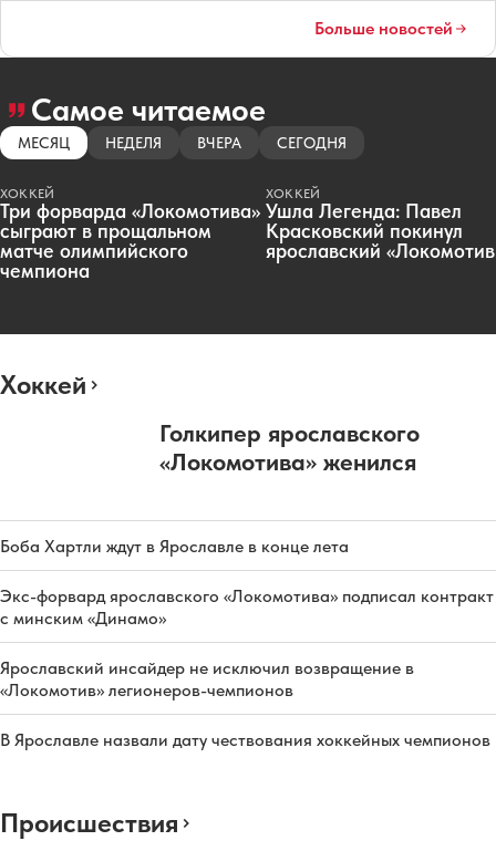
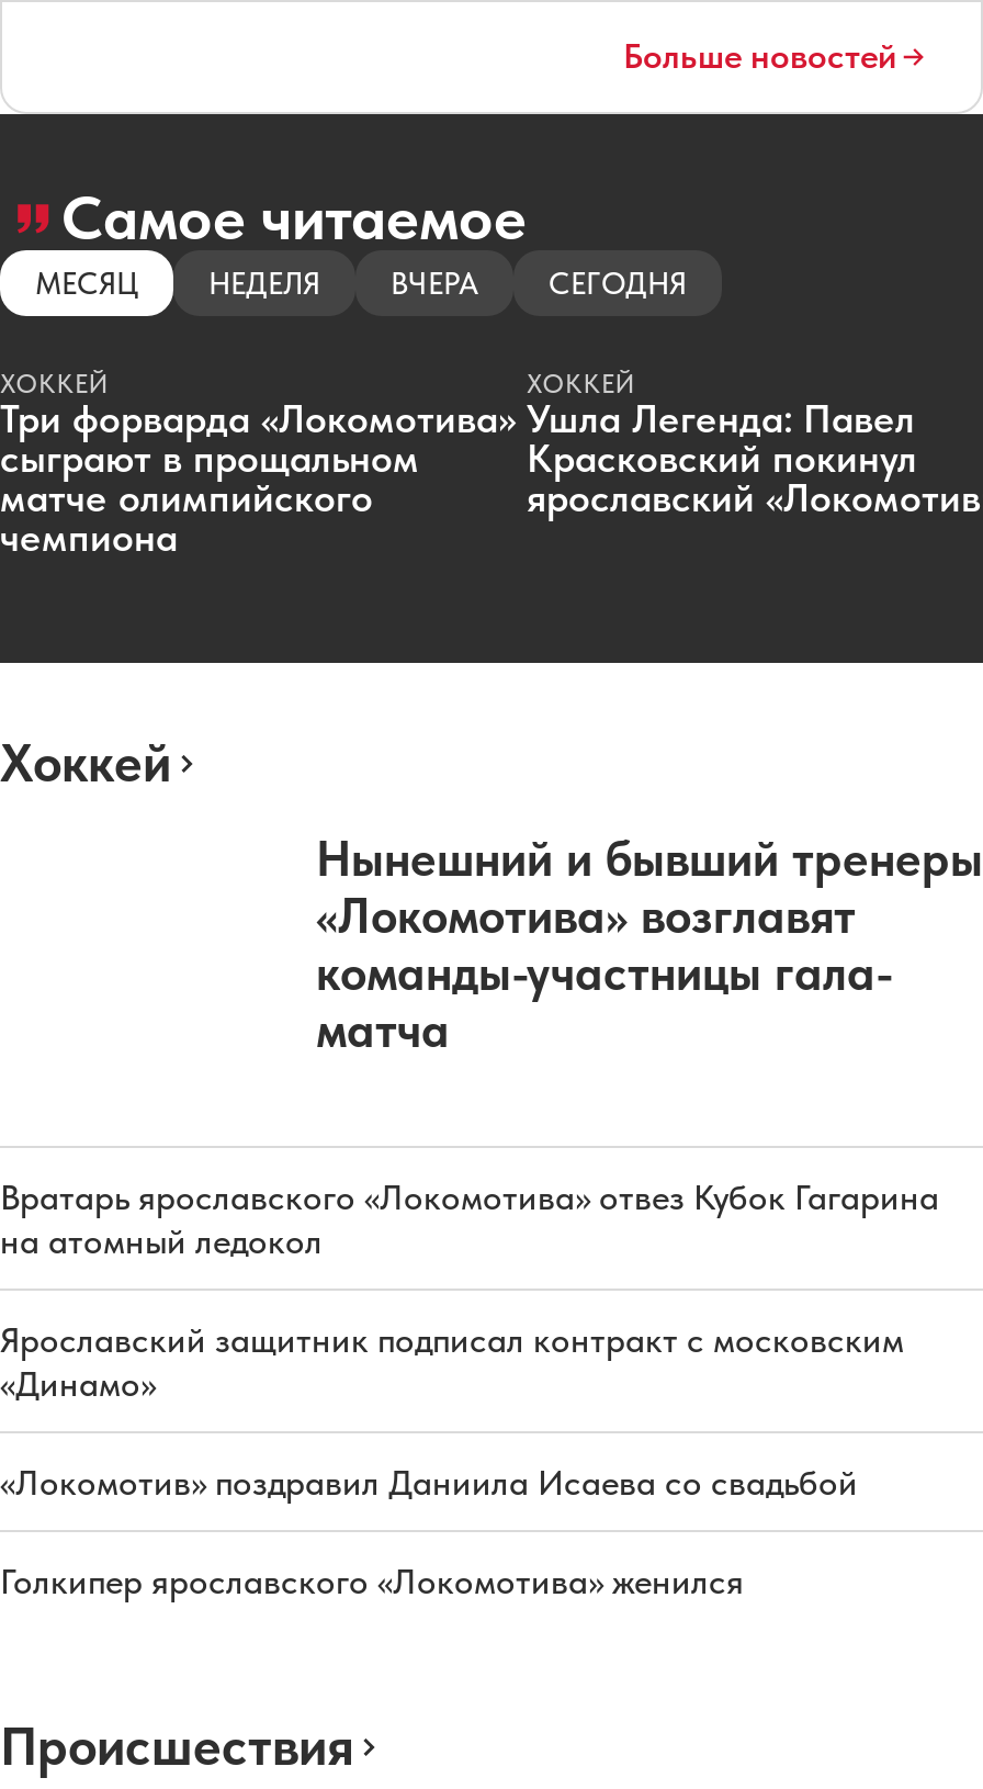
[159,418,420,476] Голкипер ярославского | «Локомотива» женился -> [316,830,983,1058] Нынешний и бывший тренеры | «Локомотива» возглавят | команды-участницы гала- | матча
[0,536,349,557] Боба Хартли ждут в Ярославле в конце лета -> [0,1177,939,1262] Вратарь ярославского «Локомотива» отвез Кубок Гагарина | на атомный ледокол
[0,586,494,629] Экс-форвард ярославского «Локомотива» подписал контракт | с минским «Динамо» -> [0,1319,904,1405] Ярославский защитник подписал контракт с московским | «Динамо»
[0,657,414,701] Ярославский инсайдер не исключил возвращение в | «Локомотив» легионеров-чемпионов -> [0,1462,858,1504] «Локомотив» поздравил Даниила Исаева со свадьбой
[0,729,490,750] В Ярославле назвали дату чествования хоккейных чемпионов -> [0,1561,744,1603] Голкипер ярославского «Локомотива» женился

